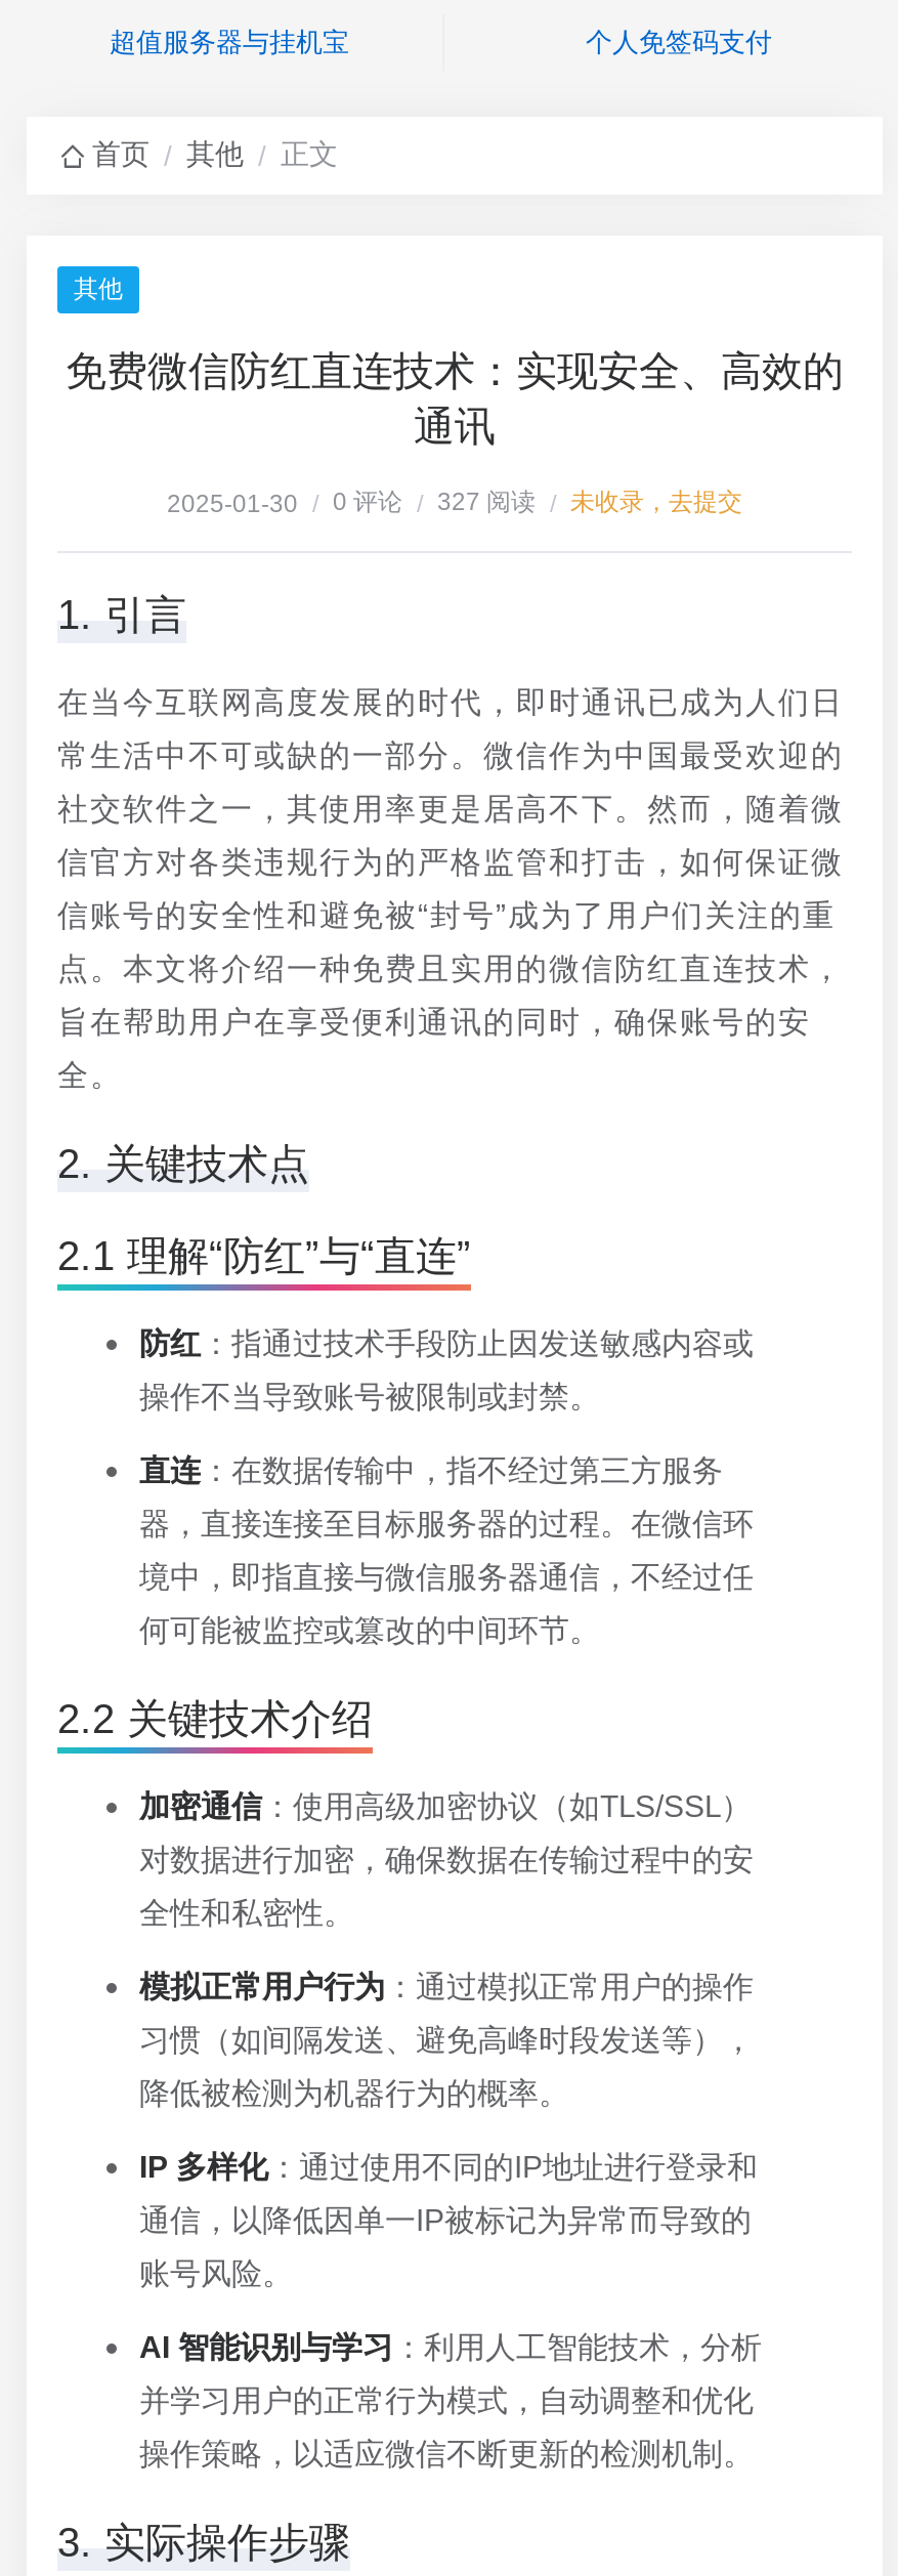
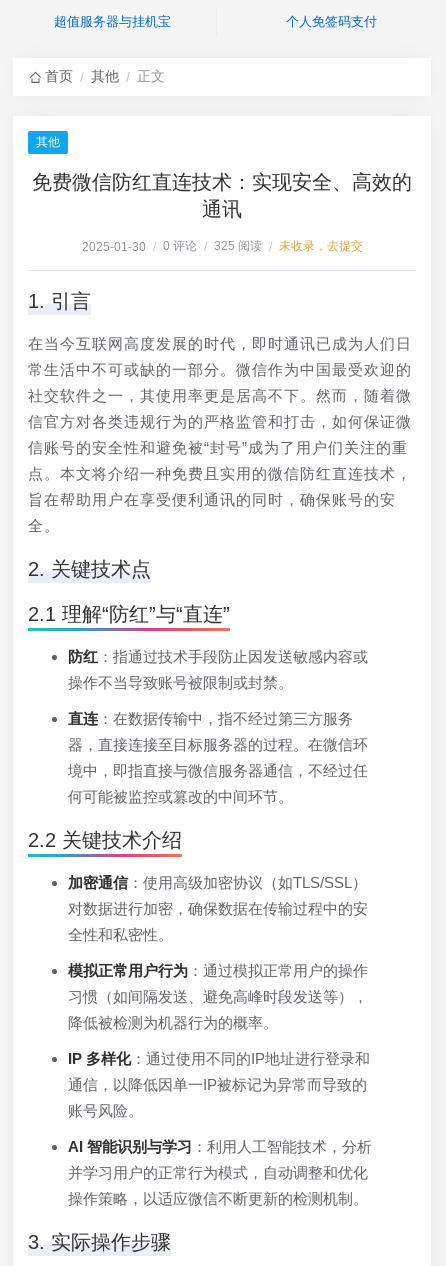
[167,488,742,517] 2025-01-30 / 0 评论 / 327 阅读 / 未收录，去提交 -> [81,239,362,253] 2025-01-30 / 0 评论 / 325 阅读 / 未收录，去提交

